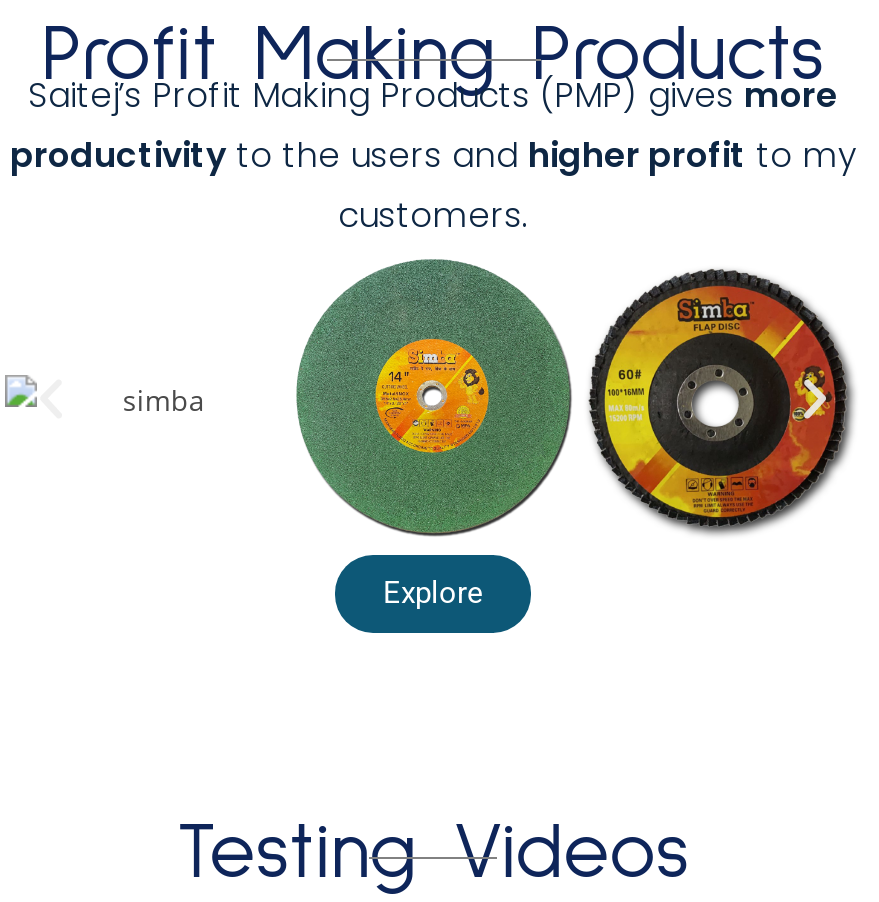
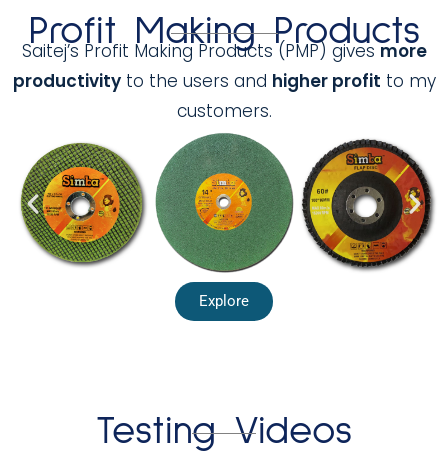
none -> [10,142,147,267] [image]

